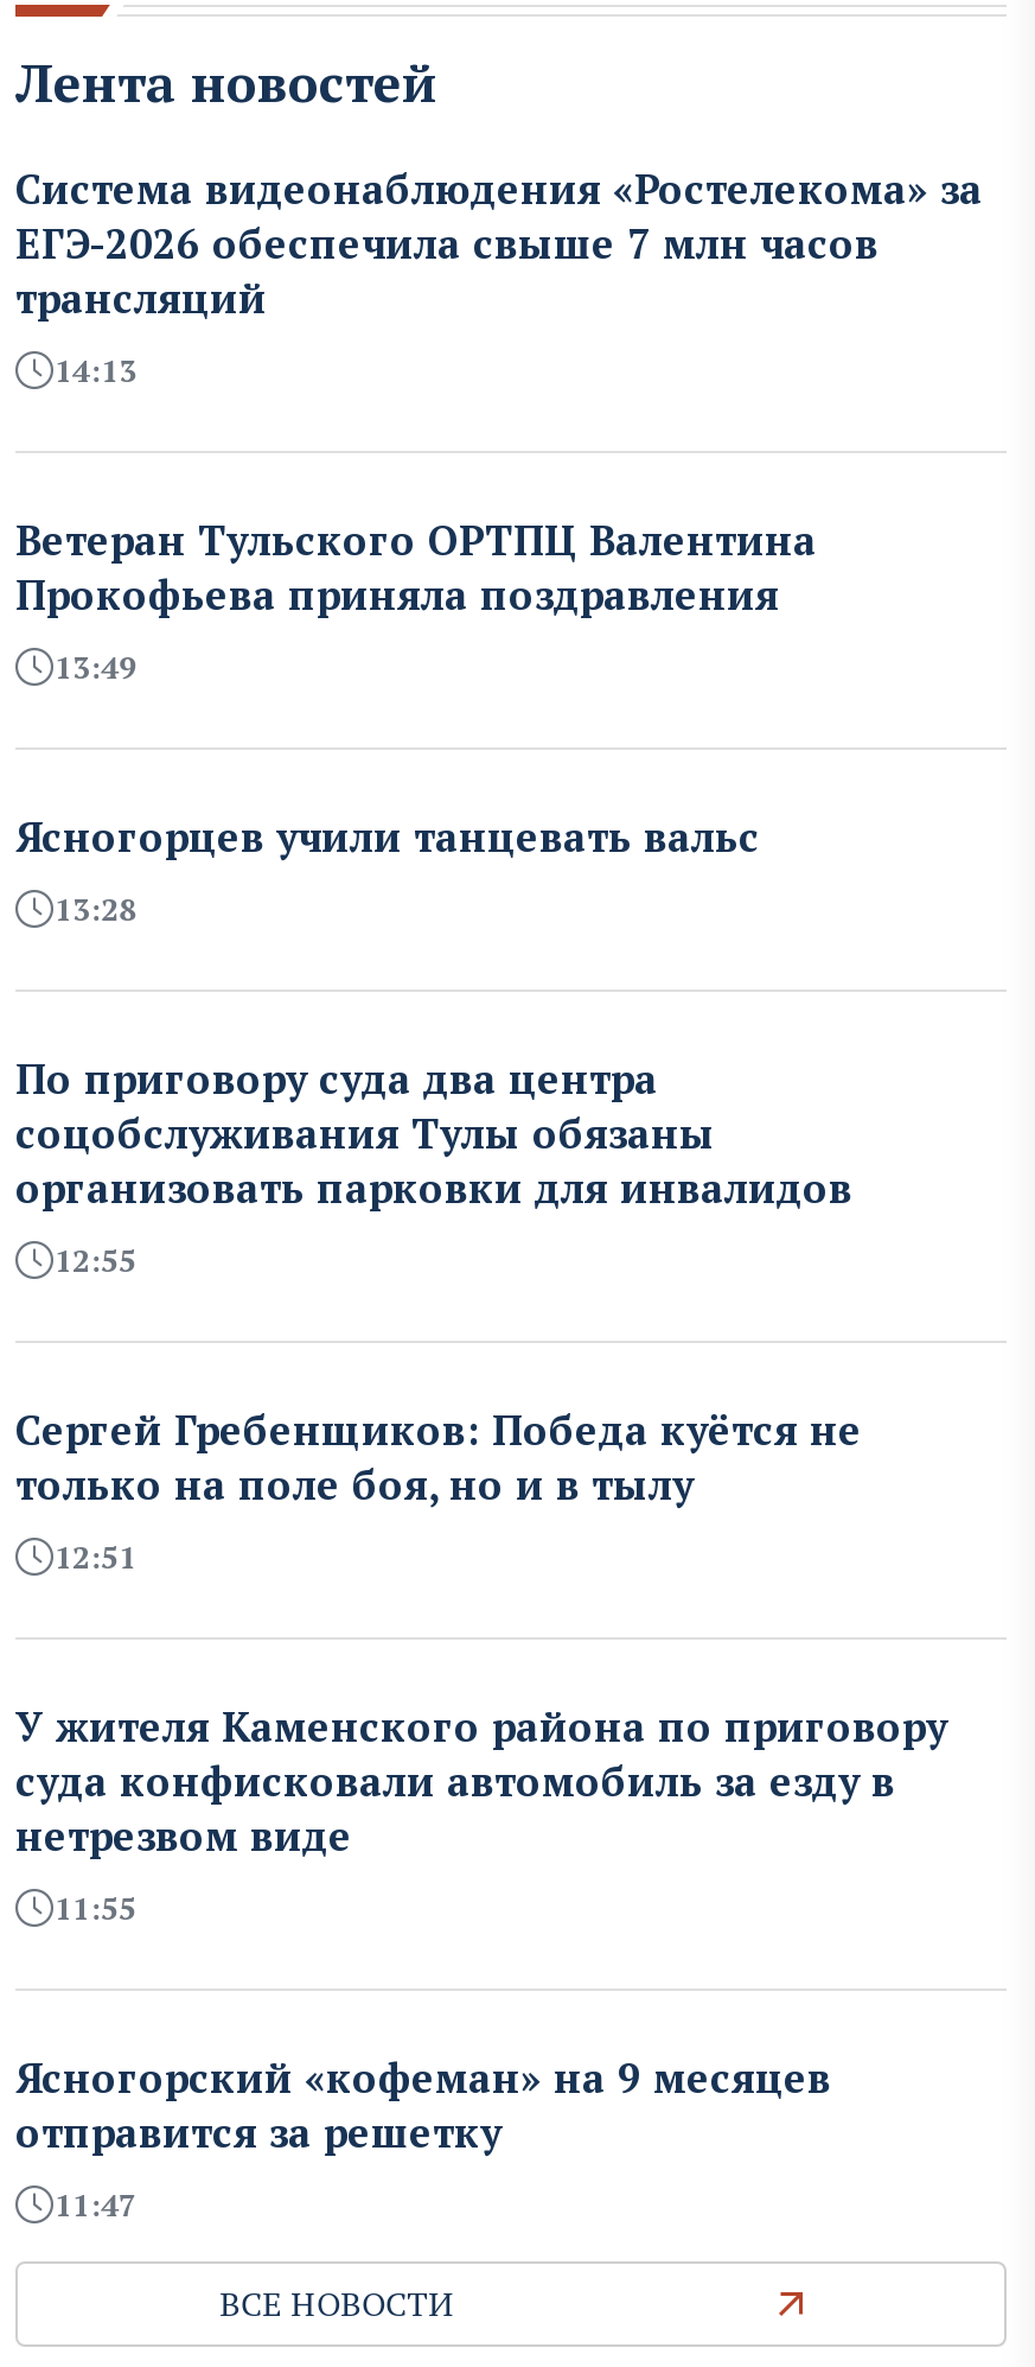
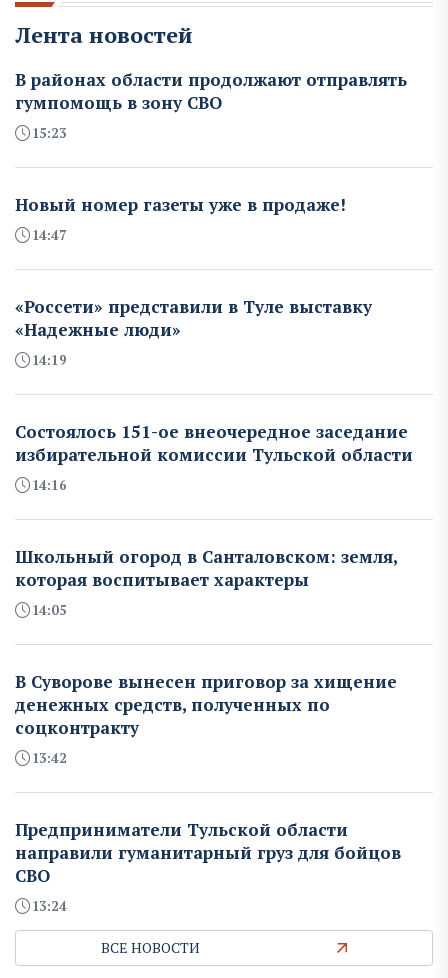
[15,162,983,392] Система видеонаблюдения «Ростелекома» за | ЕГЭ-2026 обеспечила свыше 7 млн часов | трансляций | 14:13 -> [15,68,407,142] В районах области продолжают отправлять | гумпомощь в зону СВО | 15:23
[15,513,817,689] Ветеран Тульского ОРТПЦ Валентина | Прокофьева приняла поздравления | 13:49 -> [15,193,346,244] Новый номер газеты уже в продаже! | 14:47
[15,810,760,931] Ясногорцев учили танцевать вальс | 13:28 -> [15,295,372,369] «Россети» представили в Туле выставку | «Надежные люди» | 14:19
[15,1052,852,1282] По приговору суда два центра | соцобслуживания Тулы обязаны | организовать парковки для инвалидов | 12:55 -> [15,420,413,494] Состоялось 151-ое внеочередное заседание | избирательной комиссии Тульской области | 14:16
[15,1403,862,1579] Сергей Гребенщиков: Победа куётся не | только на поле боя, но и в тылу | 12:51 -> [15,545,398,619] Школьный огород в Санталовском: земля, | которая воспитывает характеры | 14:05
[15,1700,947,1930] У жителя Каменского района по приговору | суда конфисковали автомобиль за езду в | нетрезвом виде | 11:55 -> [15,670,397,767] В Суворове вынесен приговор за хищение | денежных средств, полученных по | соцконтракту | 13:42
[15,2051,831,2227] Ясногорский «кофеман» на 9 месяцев | отправится за решетку | 11:47 -> [15,818,401,915] Предприниматели Тульской области | направили гуманитарный груз для бойцов | СВО | 13:24

